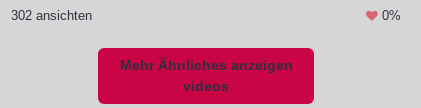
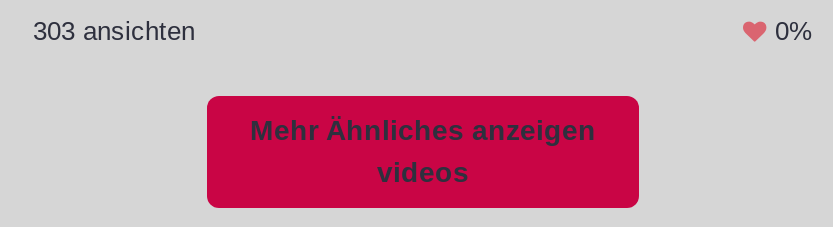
[11,8,92,23] 302 ansichten -> [33,16,195,46] 303 ansichten

